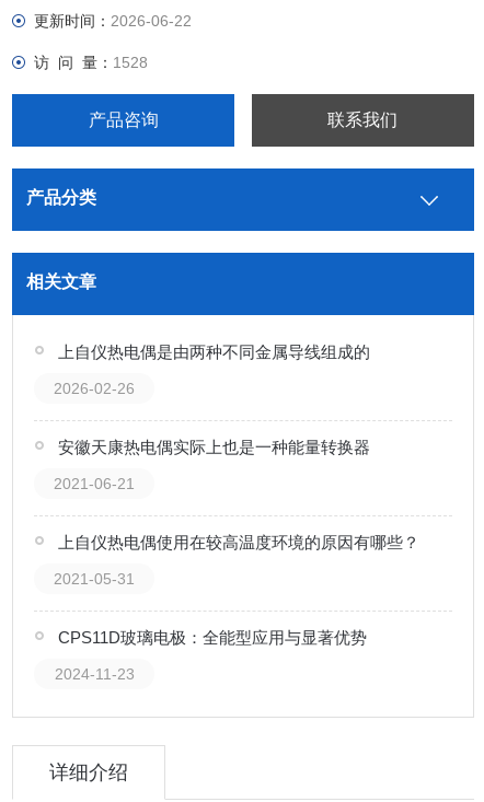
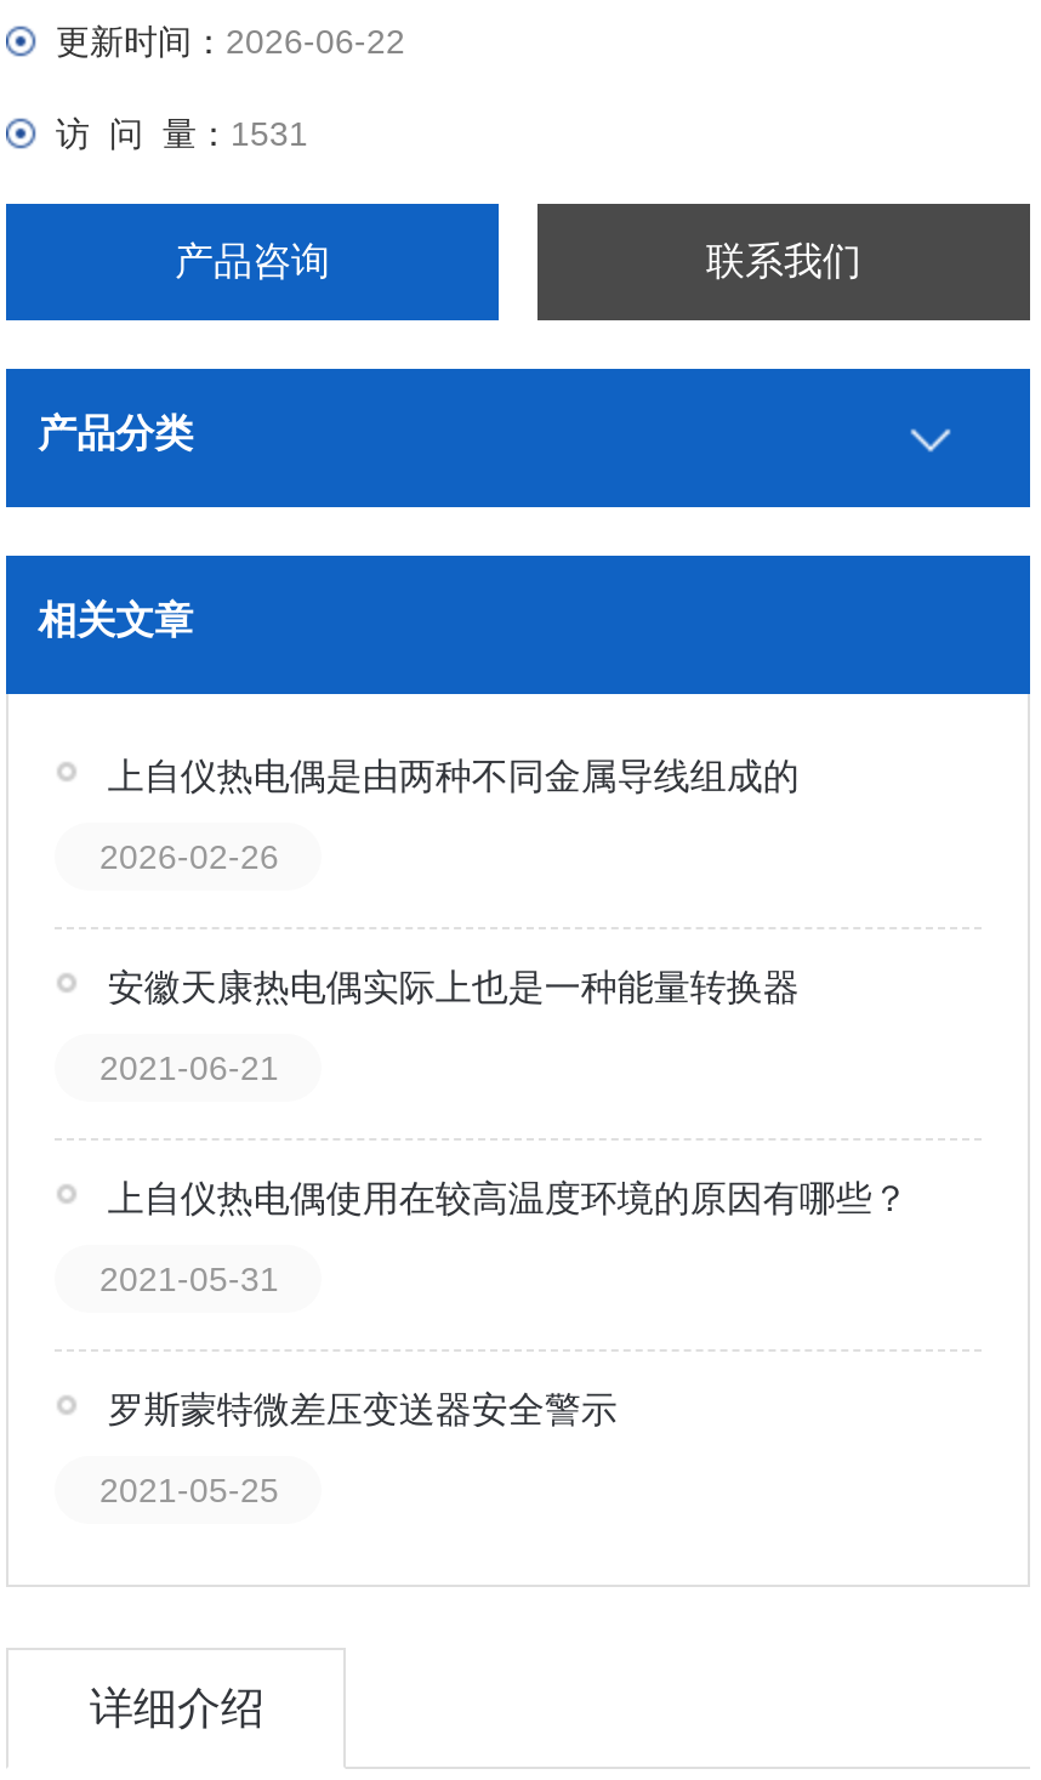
[34,54,148,71] 访 问 量：1528 -> [56,114,308,153] 访 问 量：1531
[58,628,367,647] CPS11D玻璃电极：全能型应用与显著优势 -> [108,1388,617,1429] 罗斯蒙特微差压变送器安全警示
[55,665,135,683] 2024-11-23 -> [99,1471,279,1509] 2021-05-25

